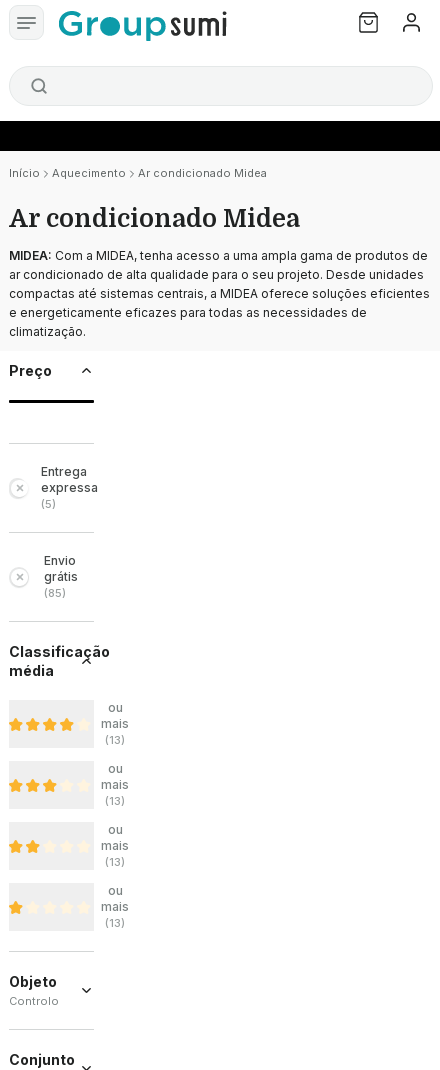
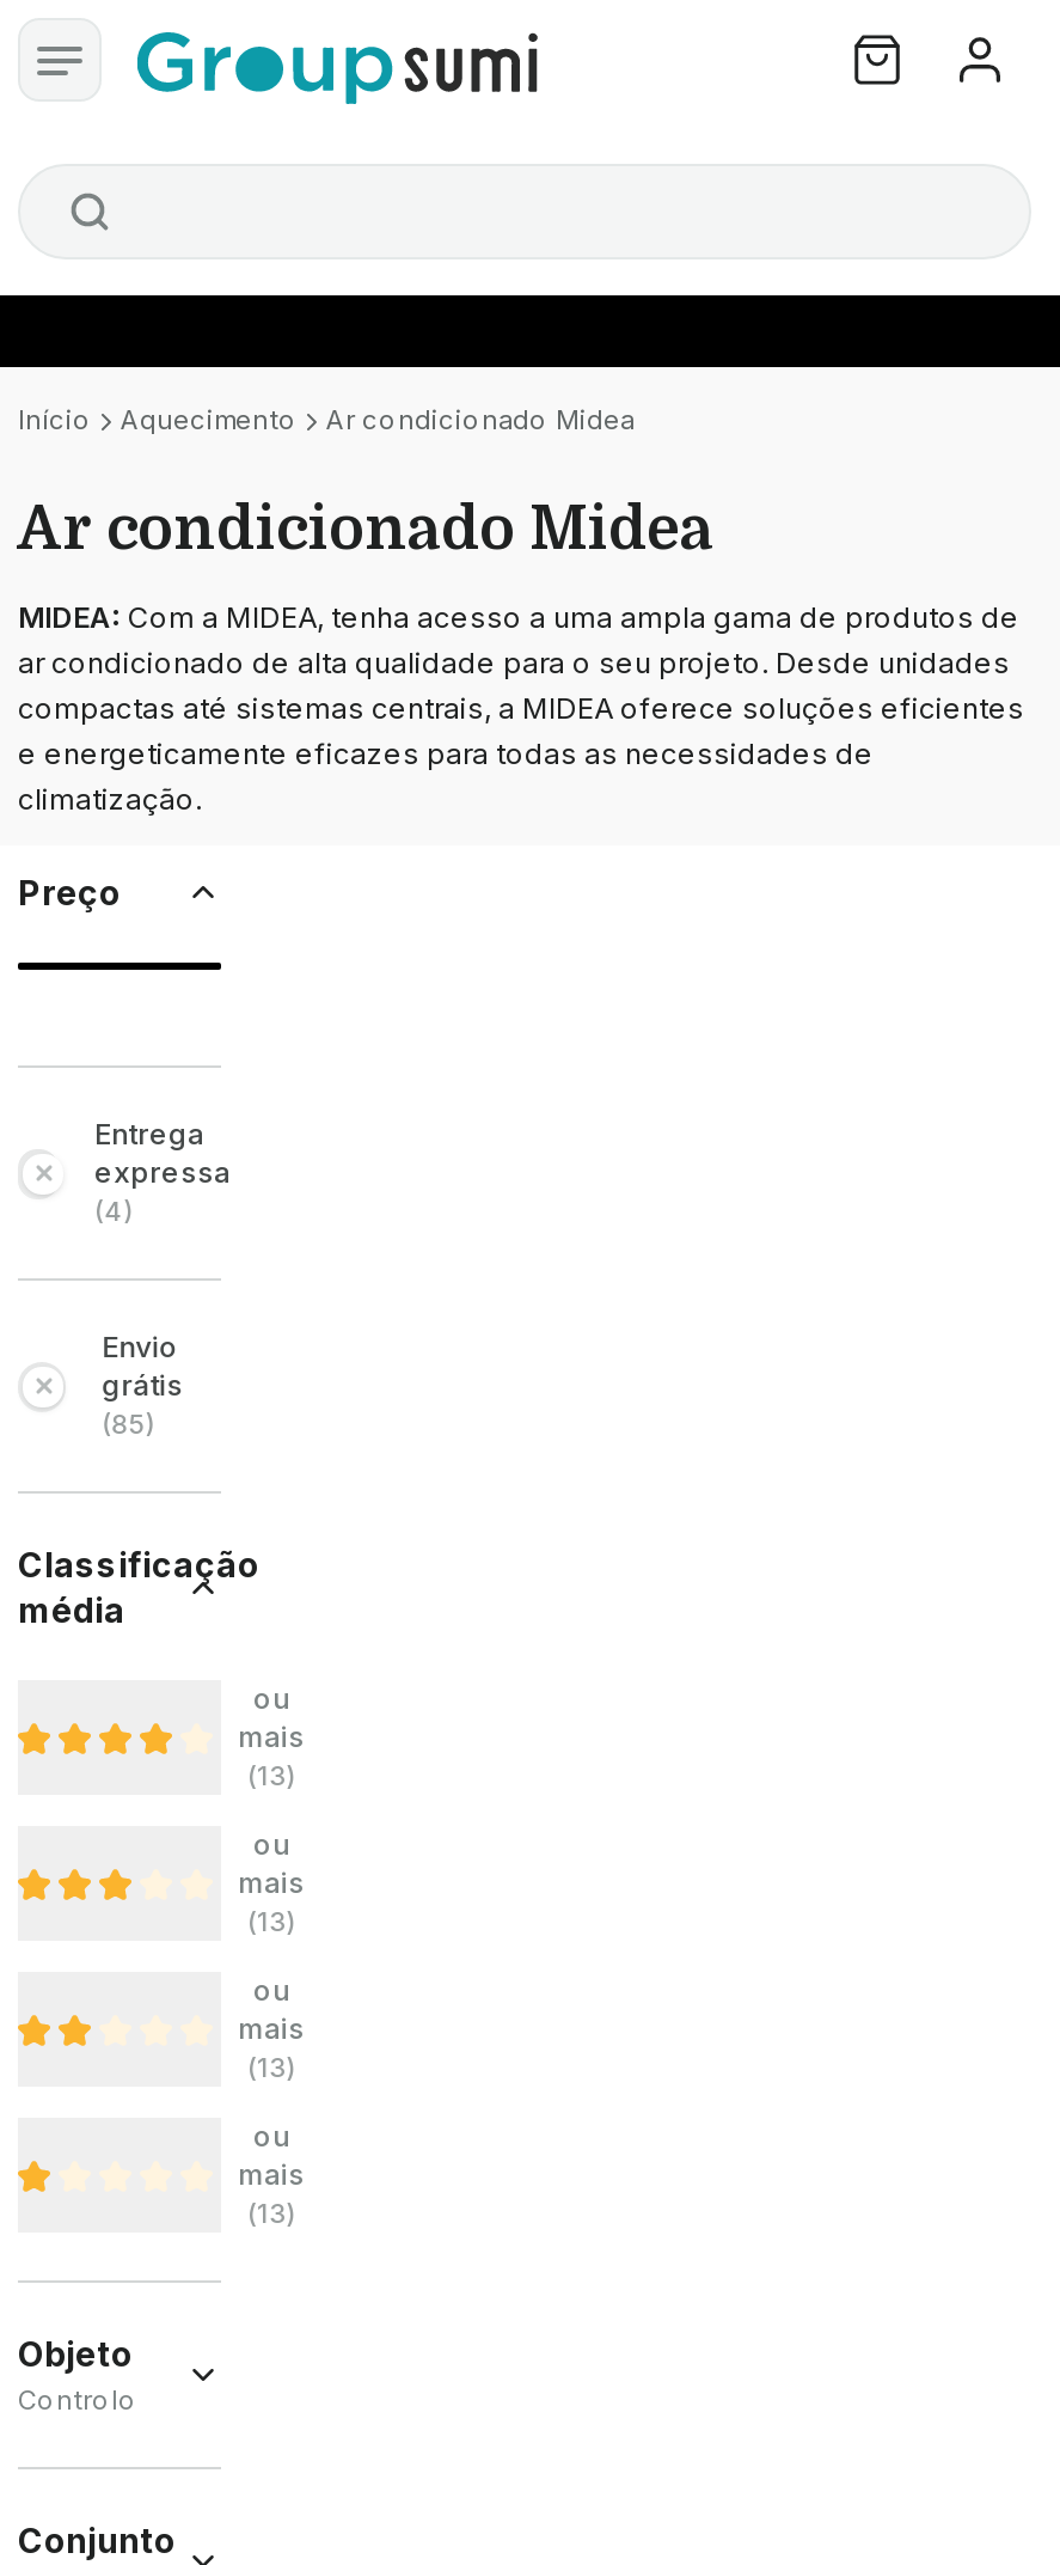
[41,497,56,511] (5) -> [94,1195,133,1228] (4)

